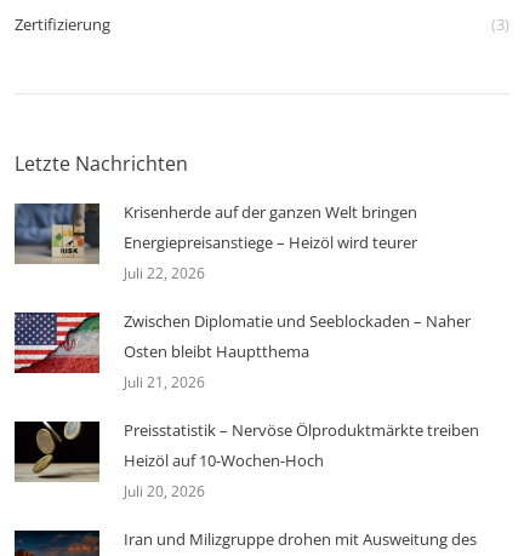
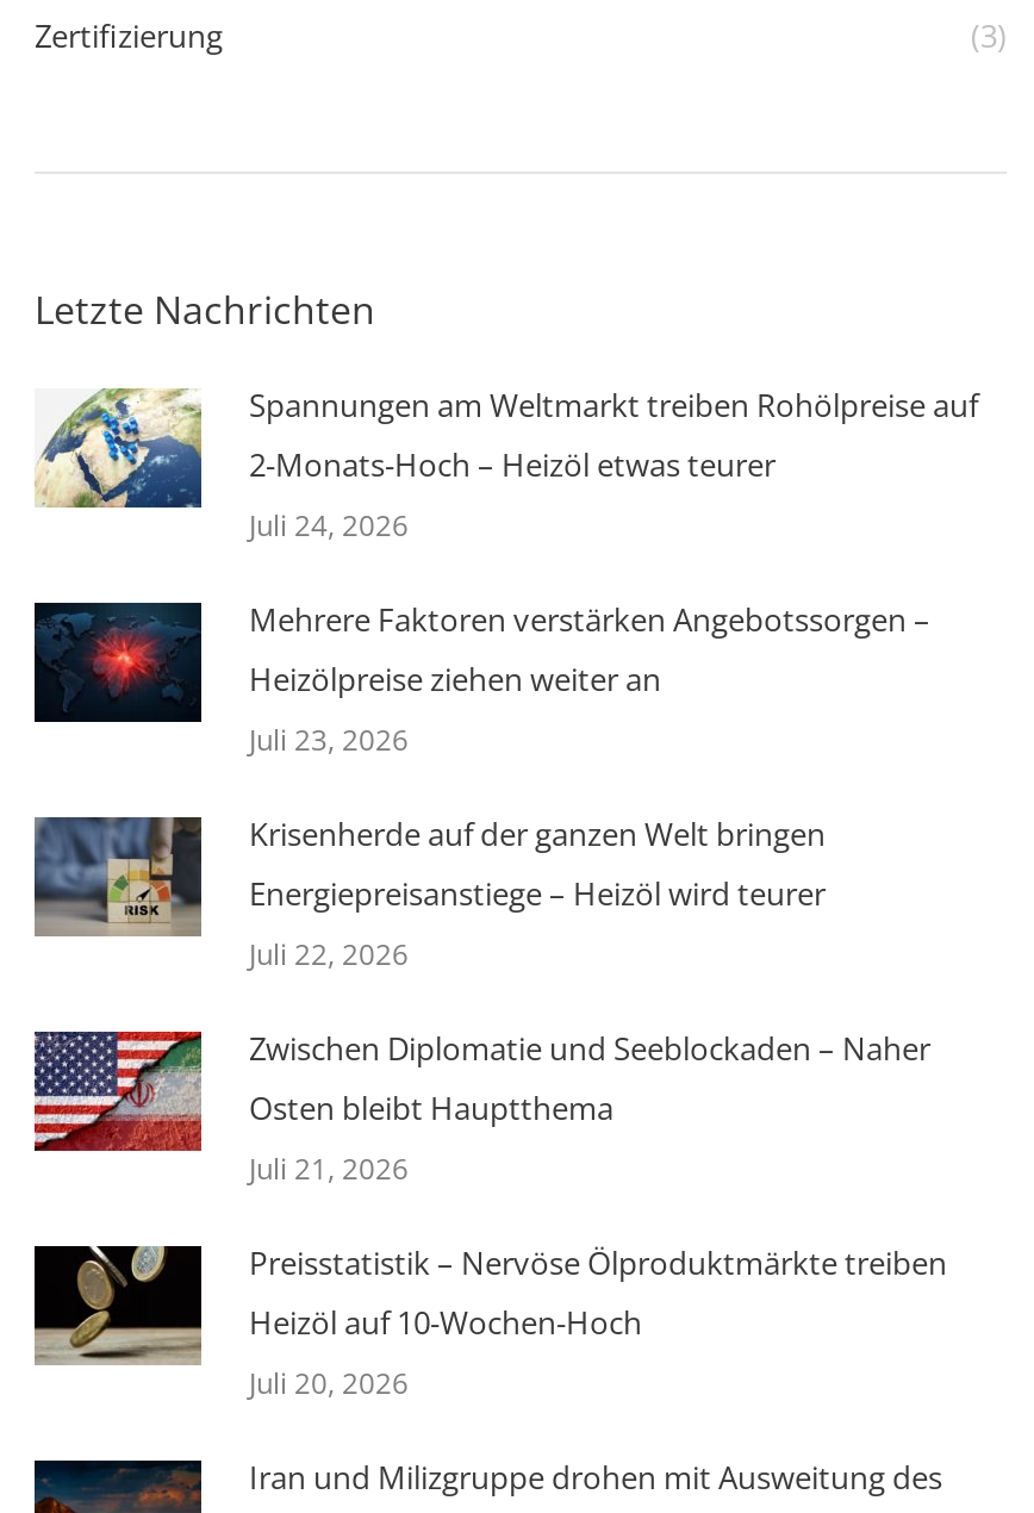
none -> [32,600,204,724] [image]
none -> [35,385,978,762] [image] | Spannungen am Weltmarkt treiben Rohölpreise auf | 2-Monats-Hoch – Heizöl etwas teurer | Juli 24, 2026 | Mehrere Faktoren verstärken Angebotssorgen – | Heizölpreise ziehen weiter an | Juli 23, 2026

